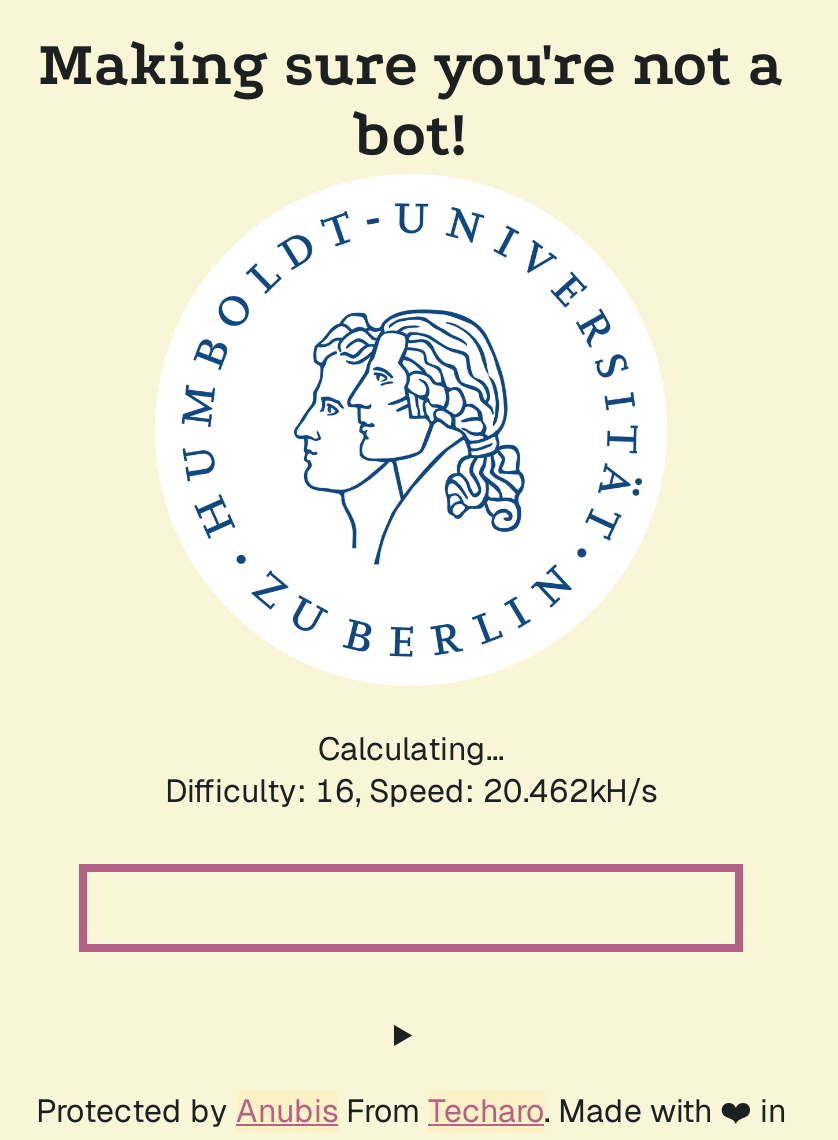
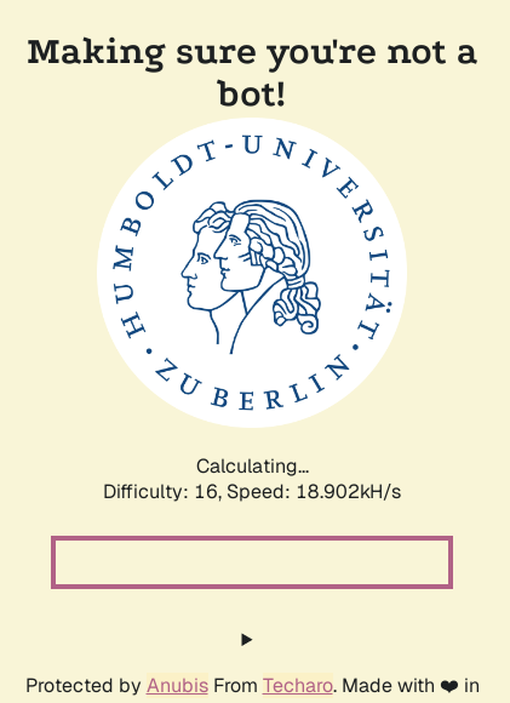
[165,770,657,812] Difficulty: 16, Speed: 20.462kH/s -> [103,479,401,504] Difficulty: 16, Speed: 18.902kH/s

